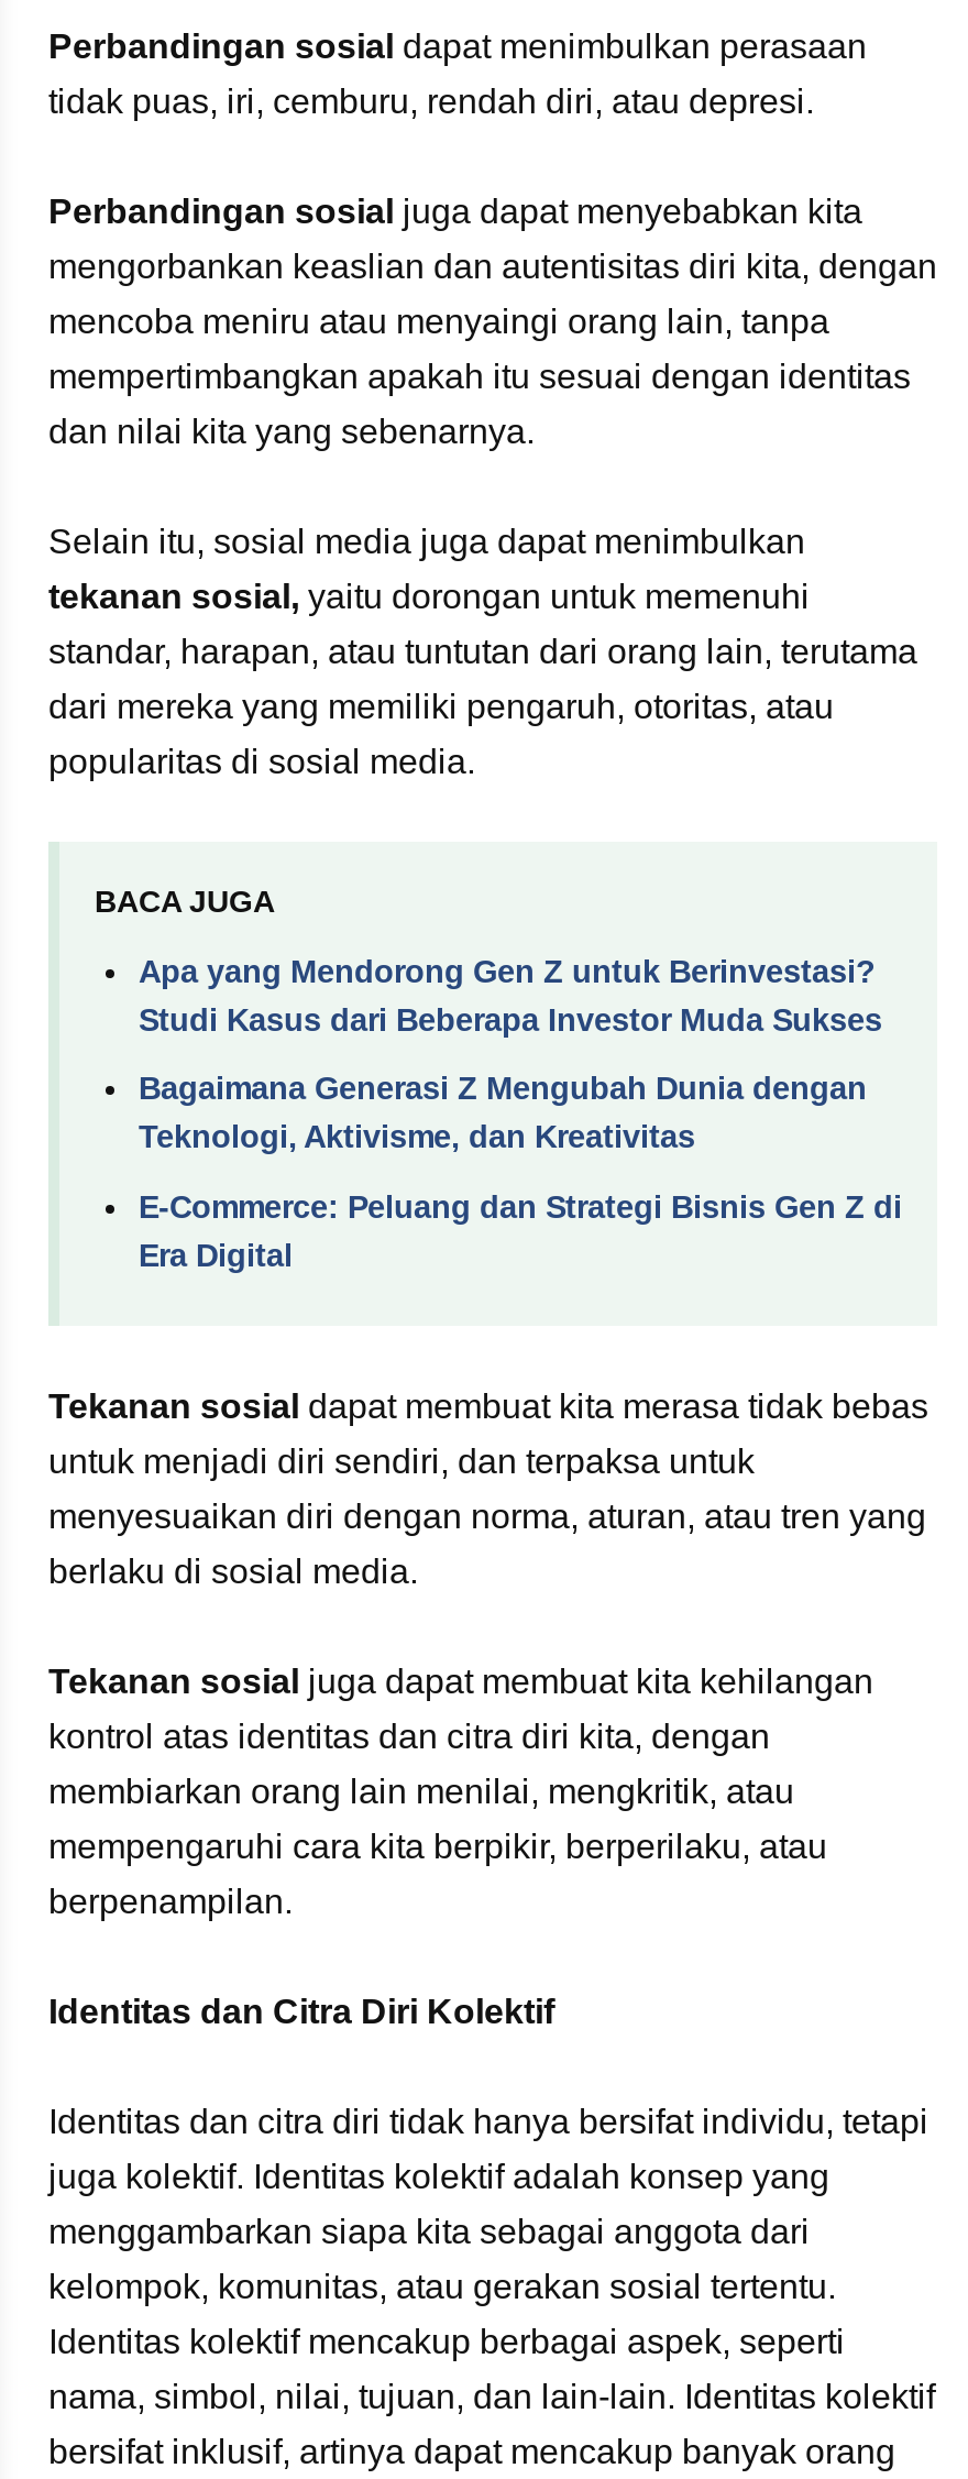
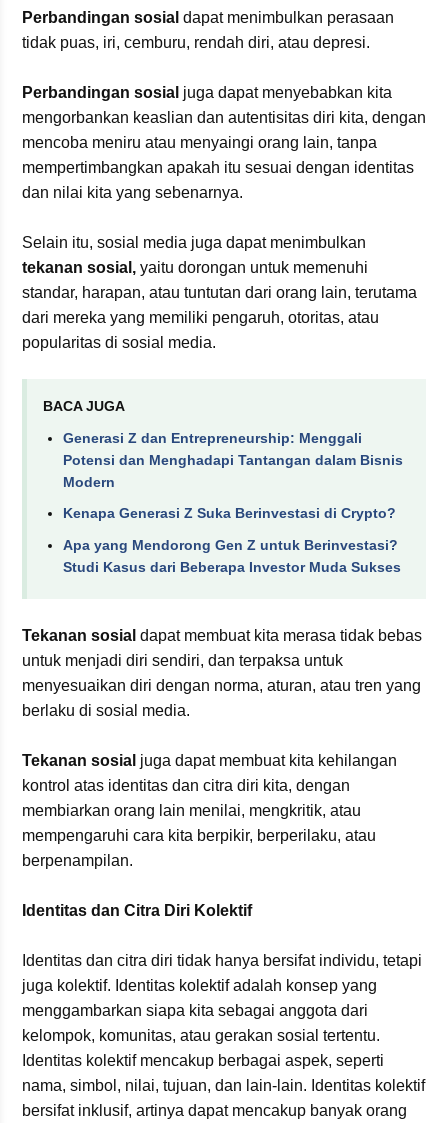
none -> [63,430,403,521] Generasi Z dan Entrepreneurship: Menggali | Potensi dan Menghadapi Tantangan dalam Bisnis | Modern | Kenapa Generasi Z Suka Berinvestasi di Crypto?
moved [139,953,882,1037] -> [63,537,401,575]: Apa yang Mendorong Gen Z untuk Berinvestasi? | Studi Kasus dari Beberapa Investor Muda Sukses
[139,1071,902,1273] Bagaimana Generasi Z Mengubah Dunia dengan | Teknologi, Aktivisme, dan Kreativitas | E-Commerce: Peluang dan Strategi Bisnis Gen Z di | Era Digital -> none

